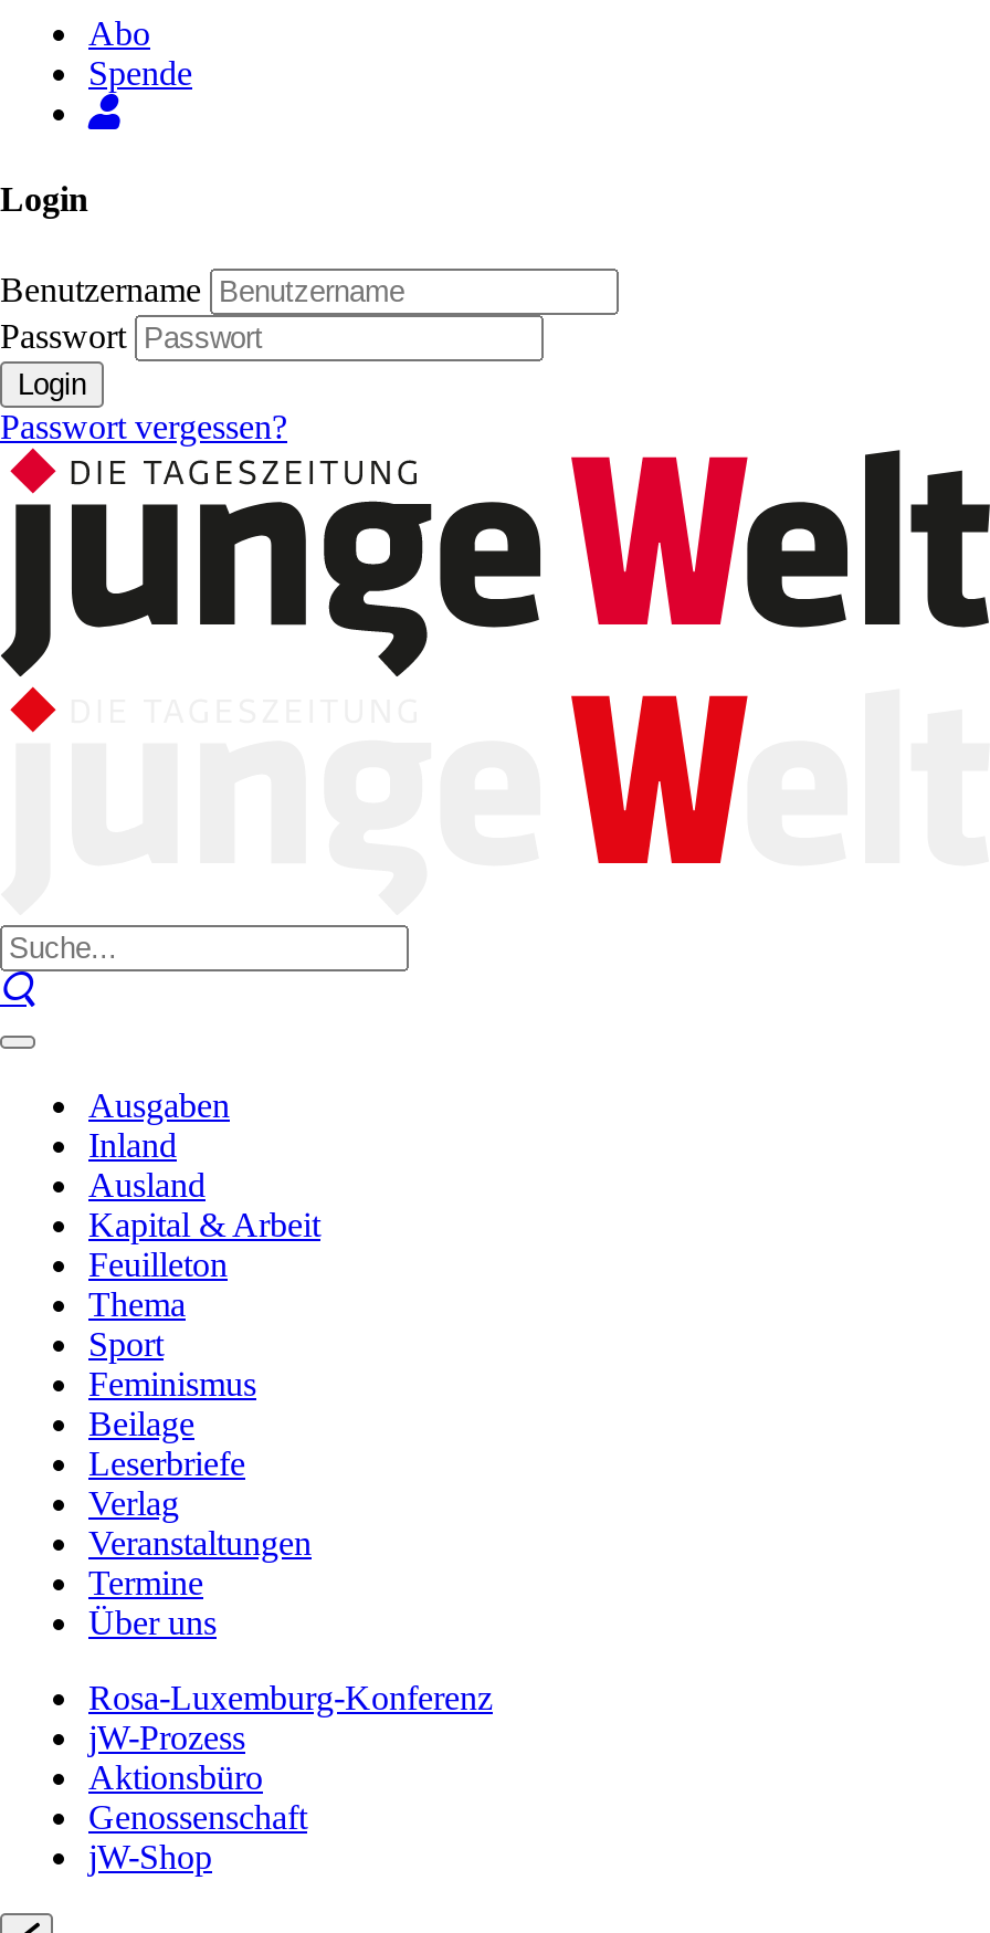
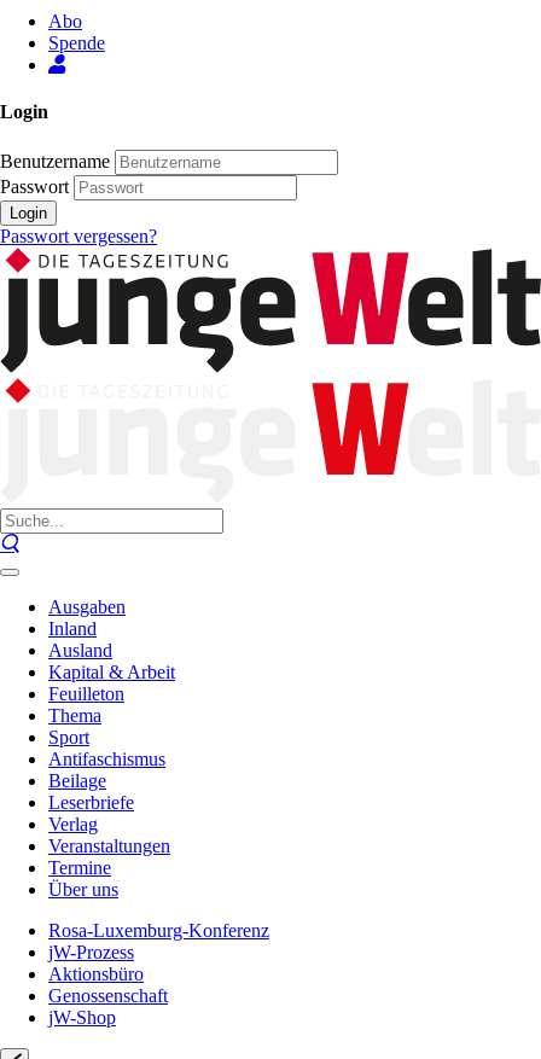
[88,1365,256,1403] Feminismus -> [48,749,165,769] Antifaschismus

